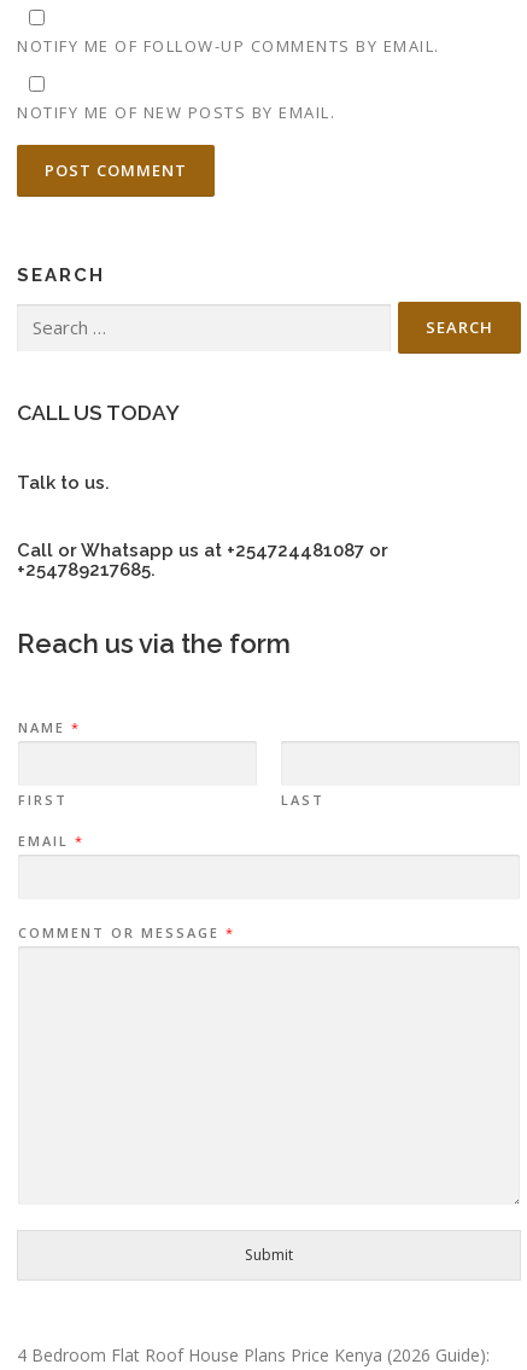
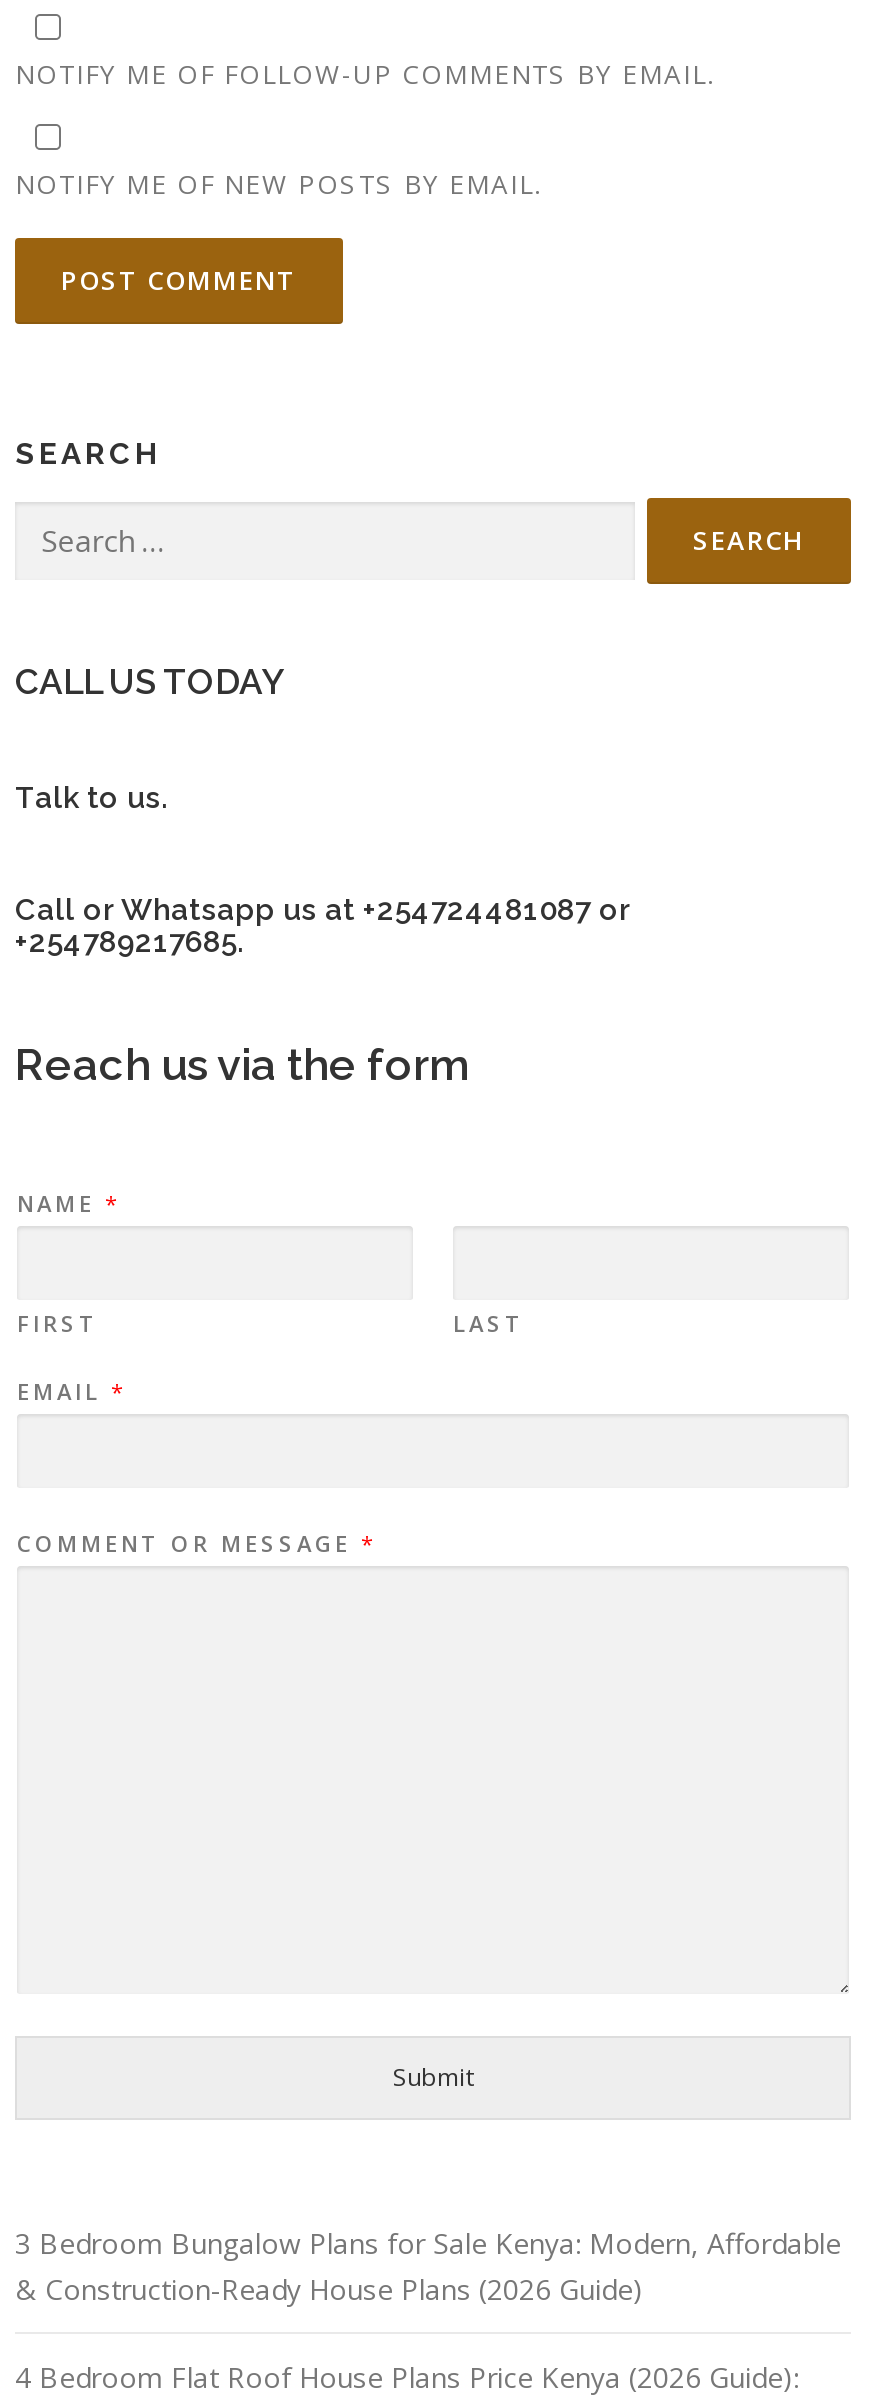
none -> [15,2225,841,2309] 3 Bedroom Bungalow Plans for Sale Kenya: Modern, Affordable | & Construction-Ready House Plans (2026 Guide)

